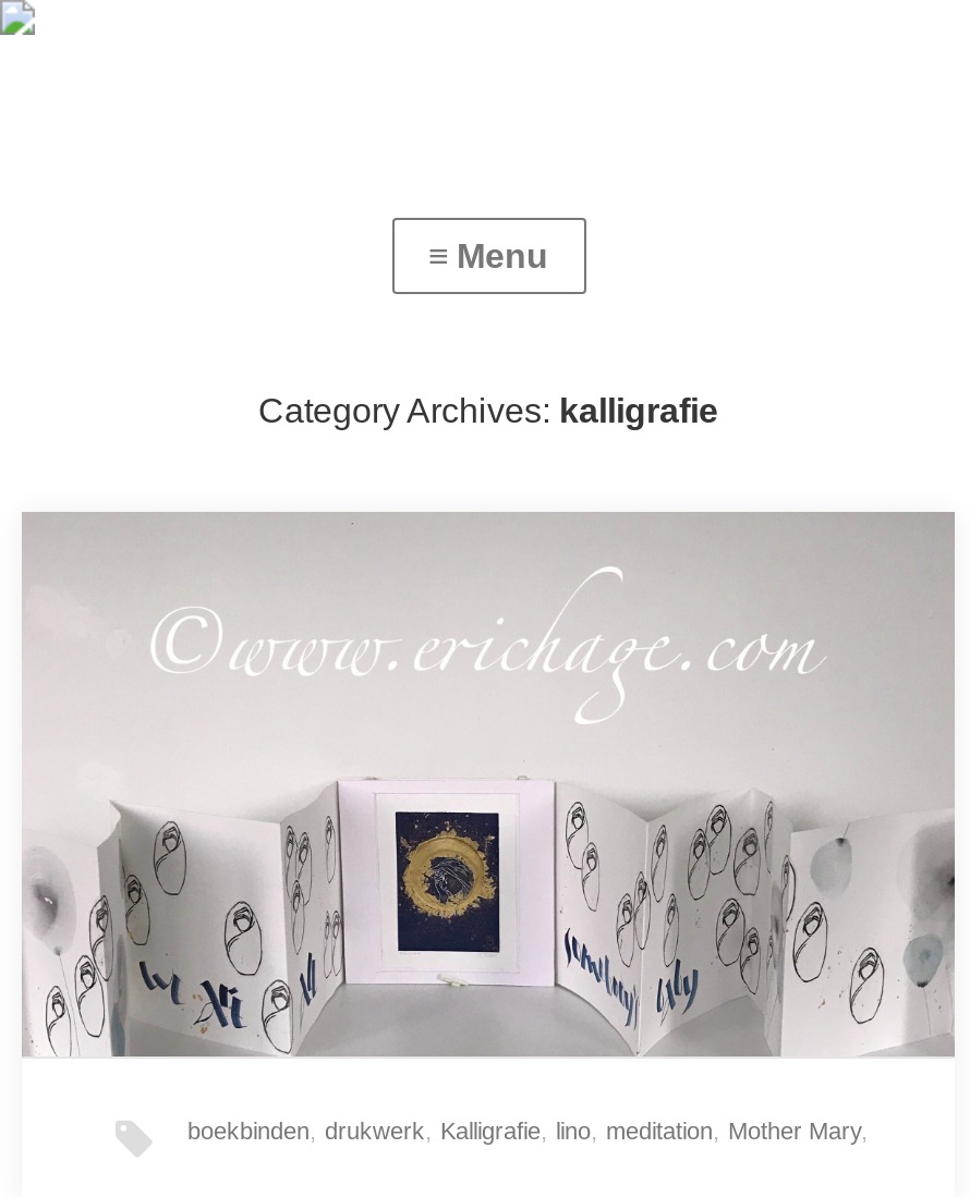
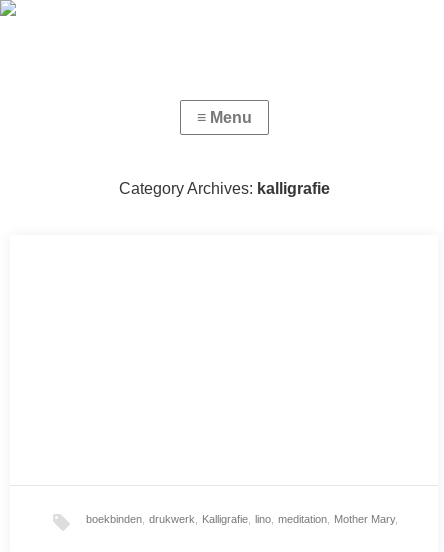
[22,510,957,1059] [image] -> none

